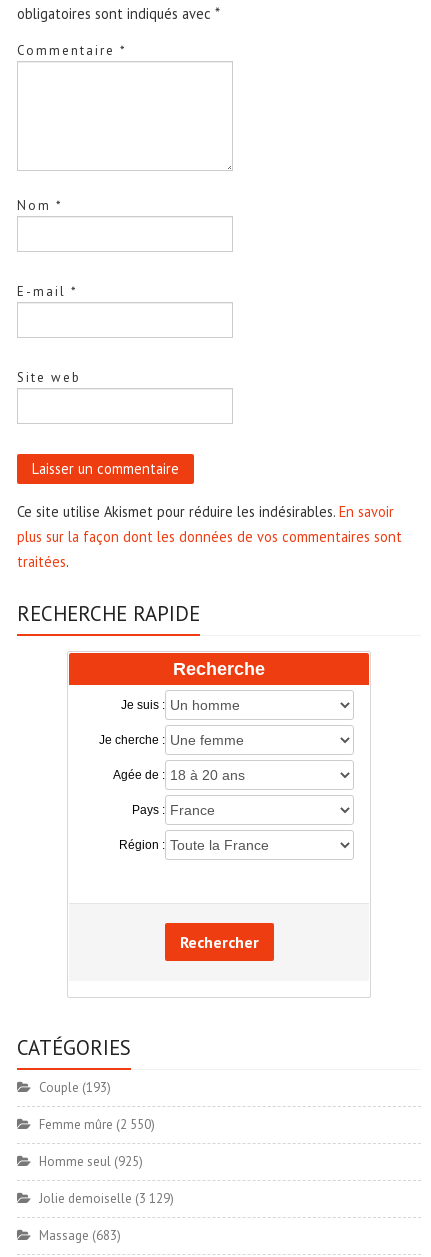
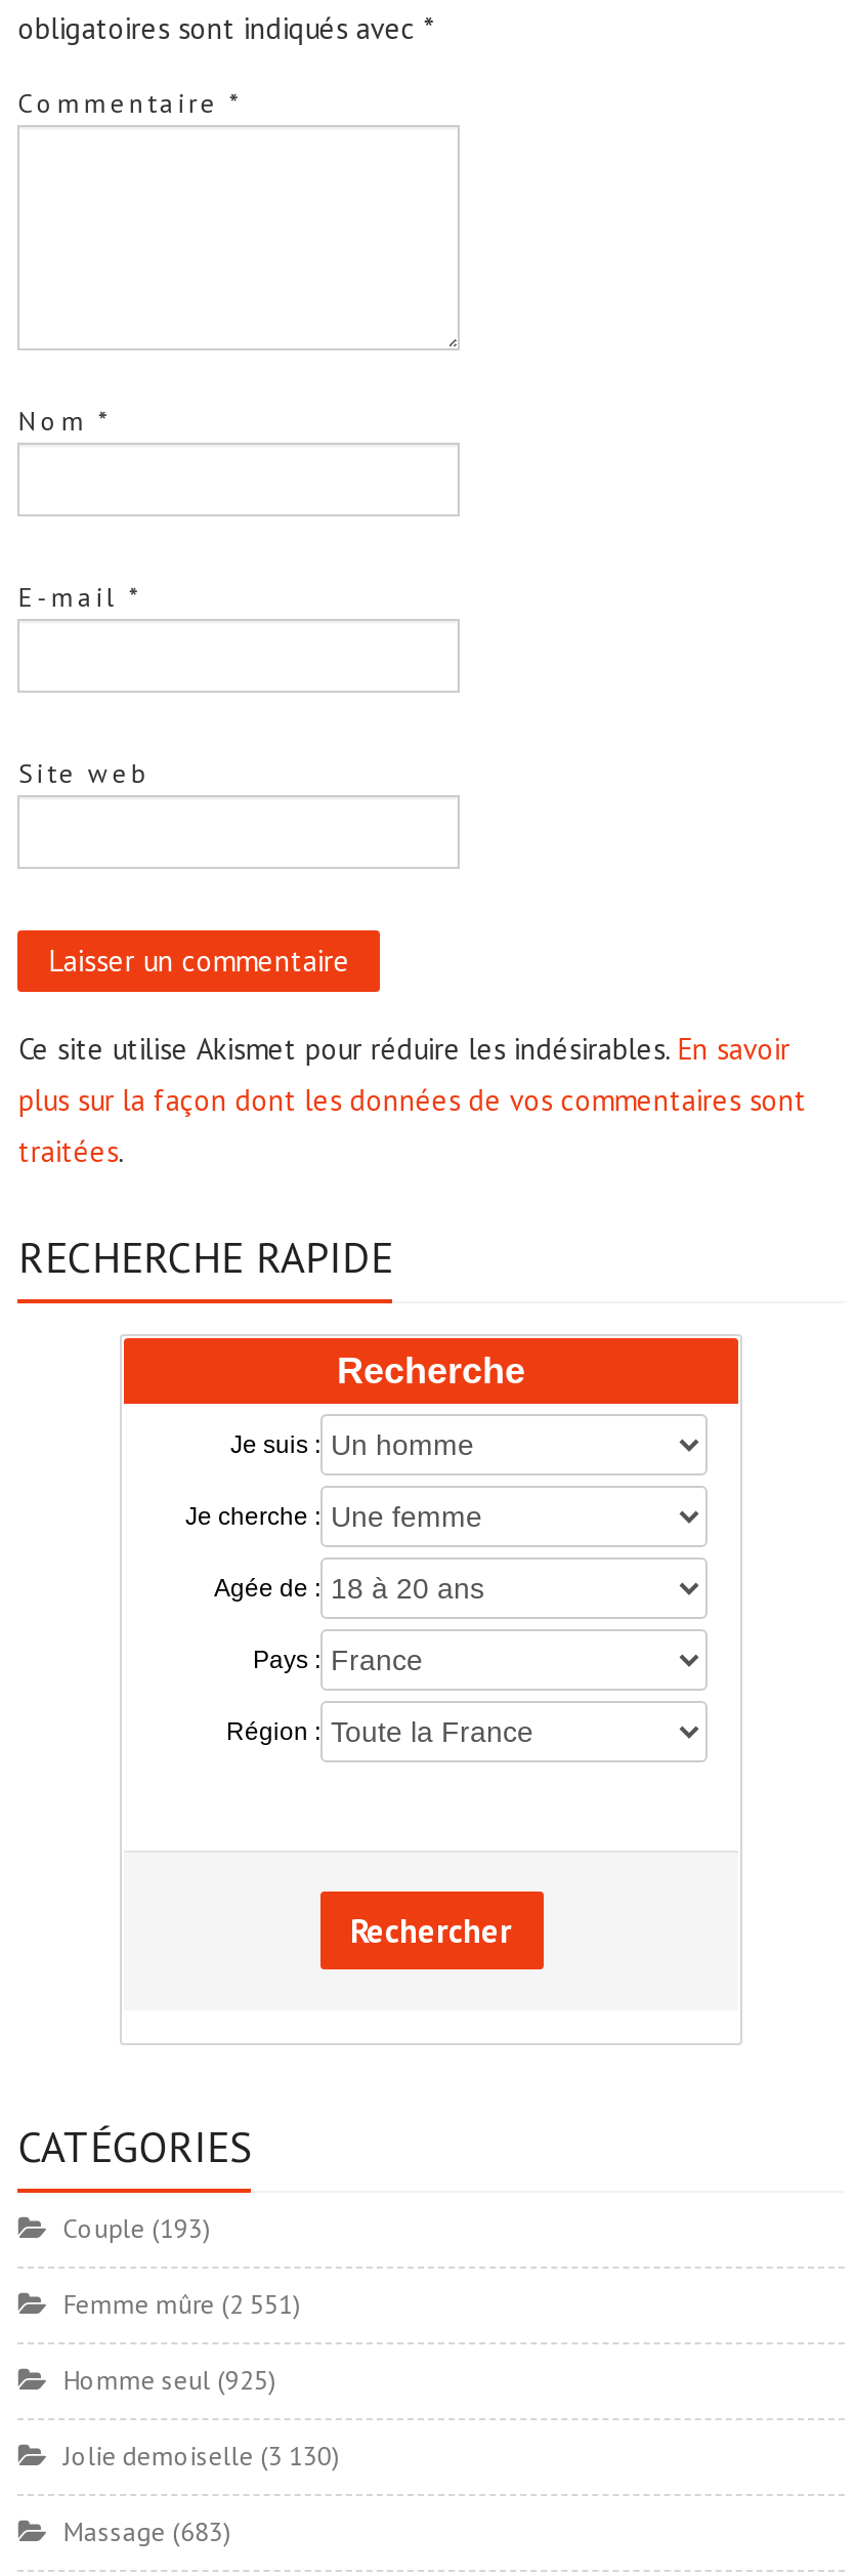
[39,1116,155,1133] Femme mûre (2 550) -> [63,2287,301,2322] Femme mûre (2 551)
[39,1190,174,1207] Jolie demoiselle (3 129) -> [63,2439,340,2474] Jolie demoiselle (3 130)

